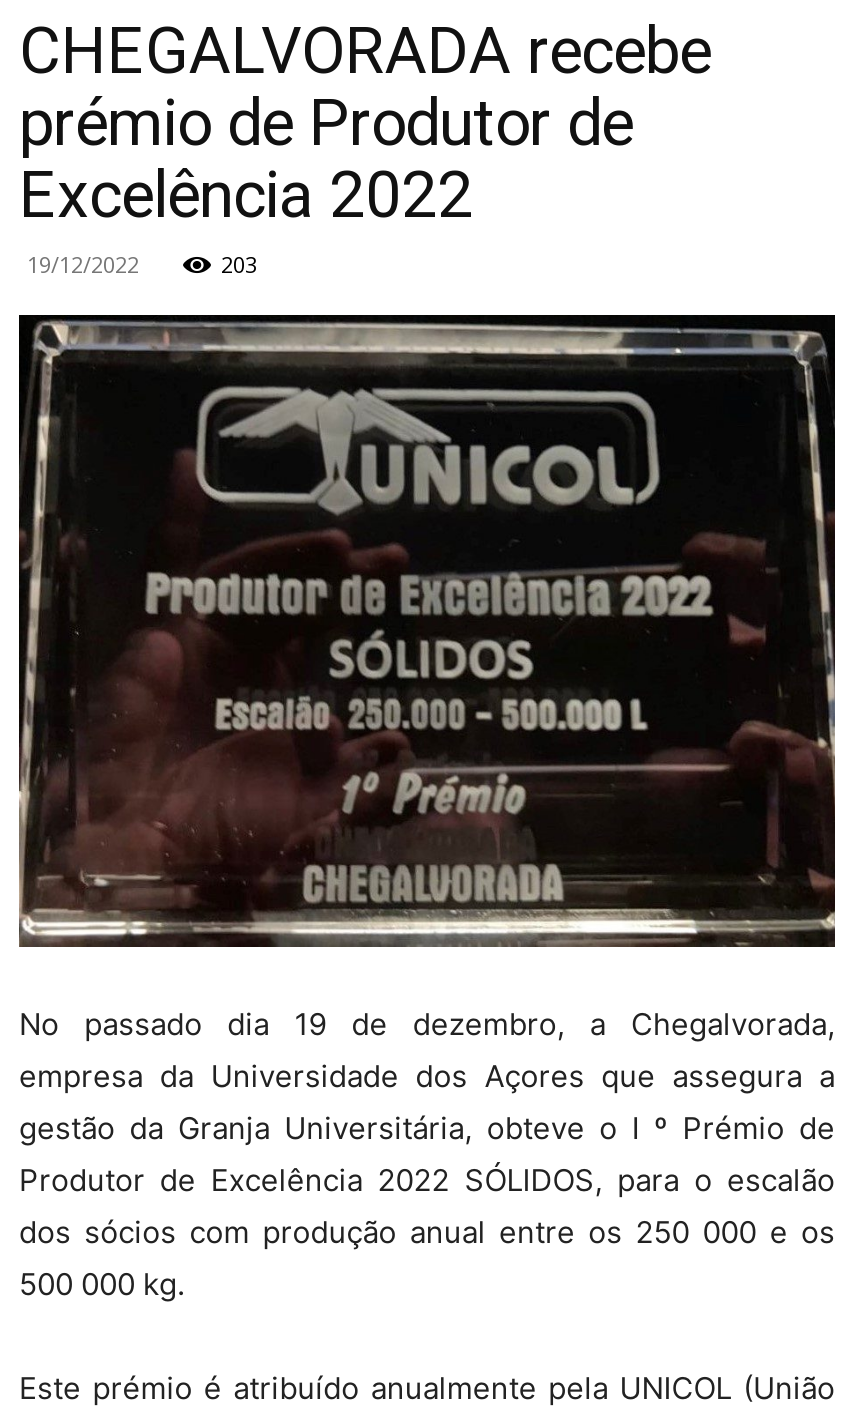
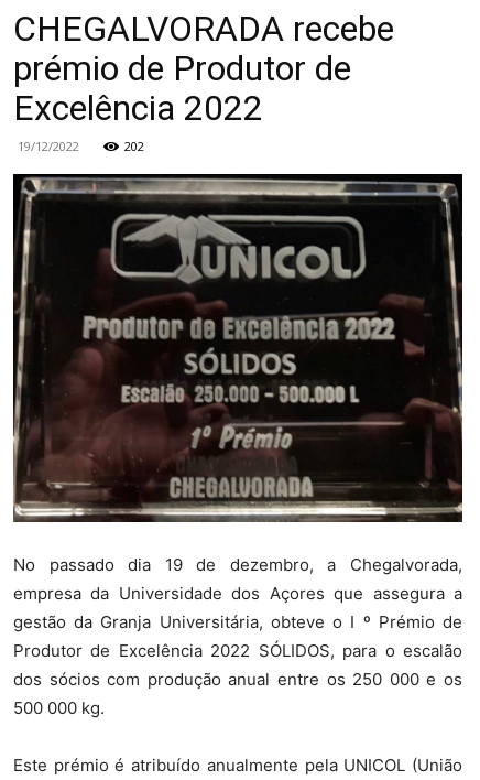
[221,249,257,279] 203 -> [124,138,144,154] 202

